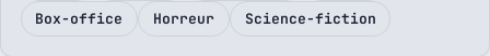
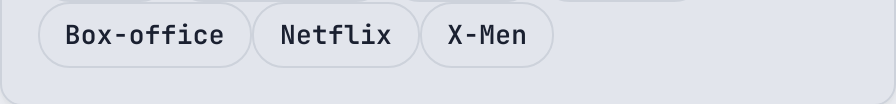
[153,9,376,28] Horreur | Science-fiction -> [280,18,527,52] Netflix | X-Men

